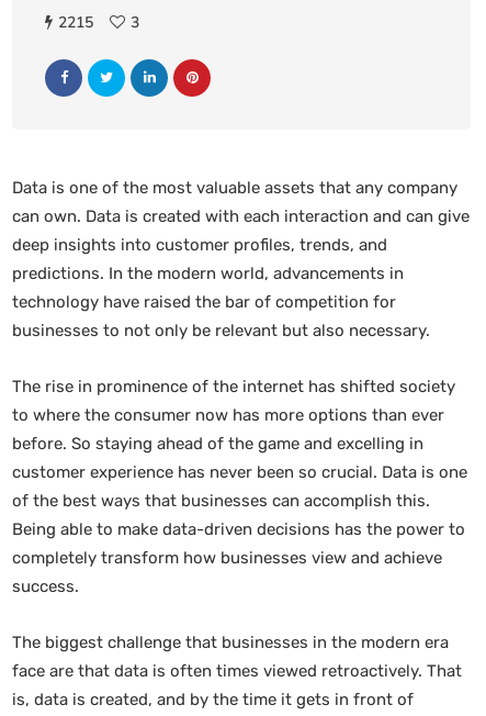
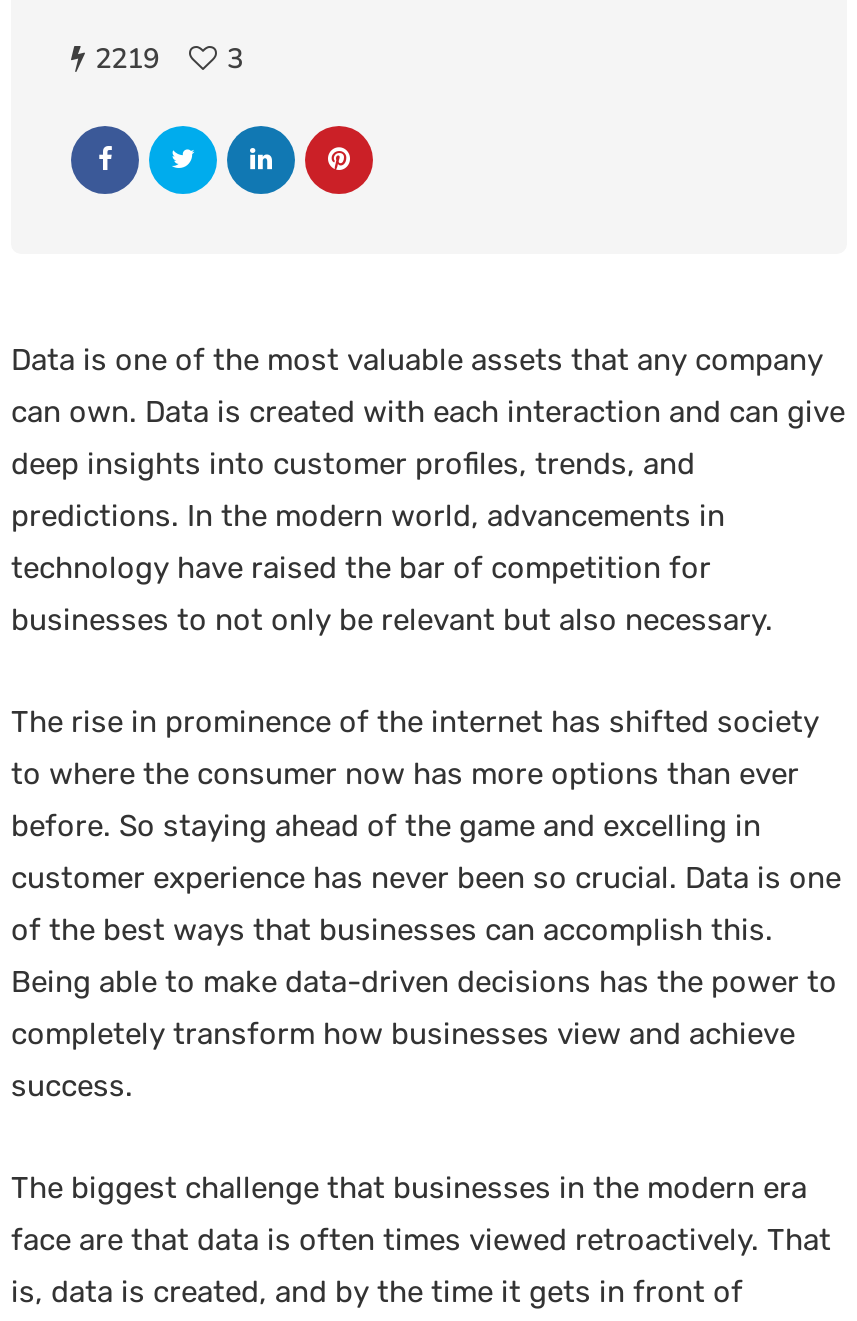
[58,12,139,33] 2215 3 -> [95,40,243,78] 2219 3

